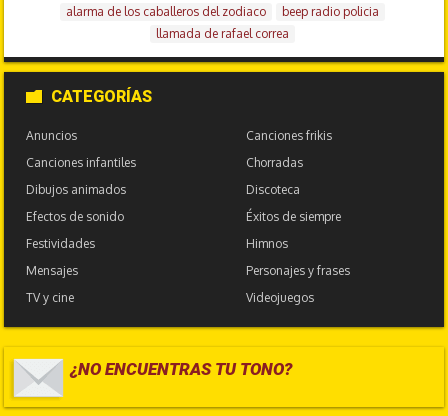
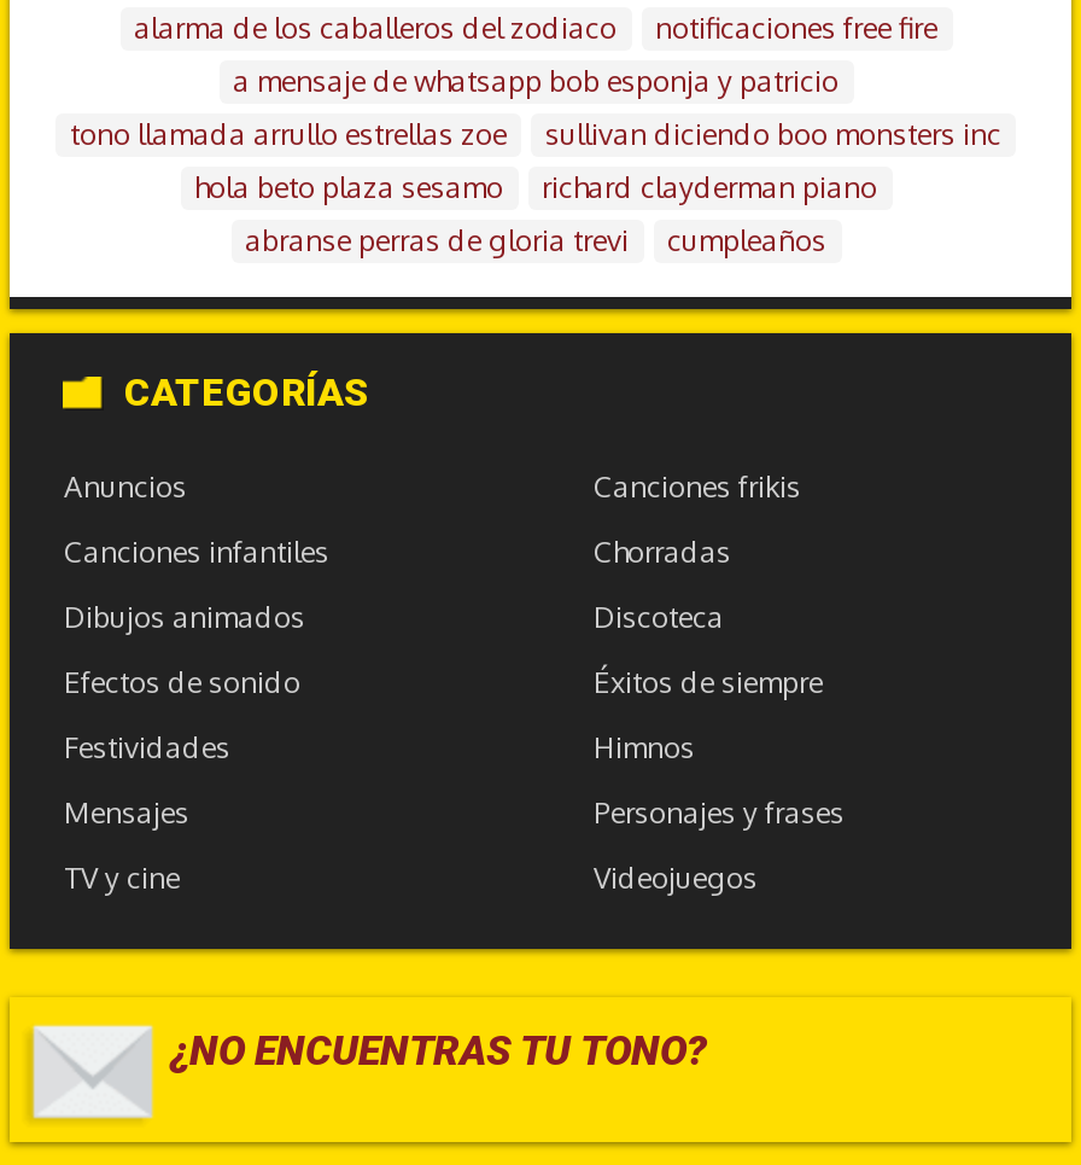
[155,4,378,41] beep radio policia | llamada de rafael correa -> [70,9,1001,258] notificaciones free fire | a mensaje de whatsapp bob esponja y patricio | tono llamada arrullo estrellas zoe | sullivan diciendo boo monsters inc | hola beto plaza sesamo | richard clayderman piano | abranse perras de gloria trevi | cumpleaños

